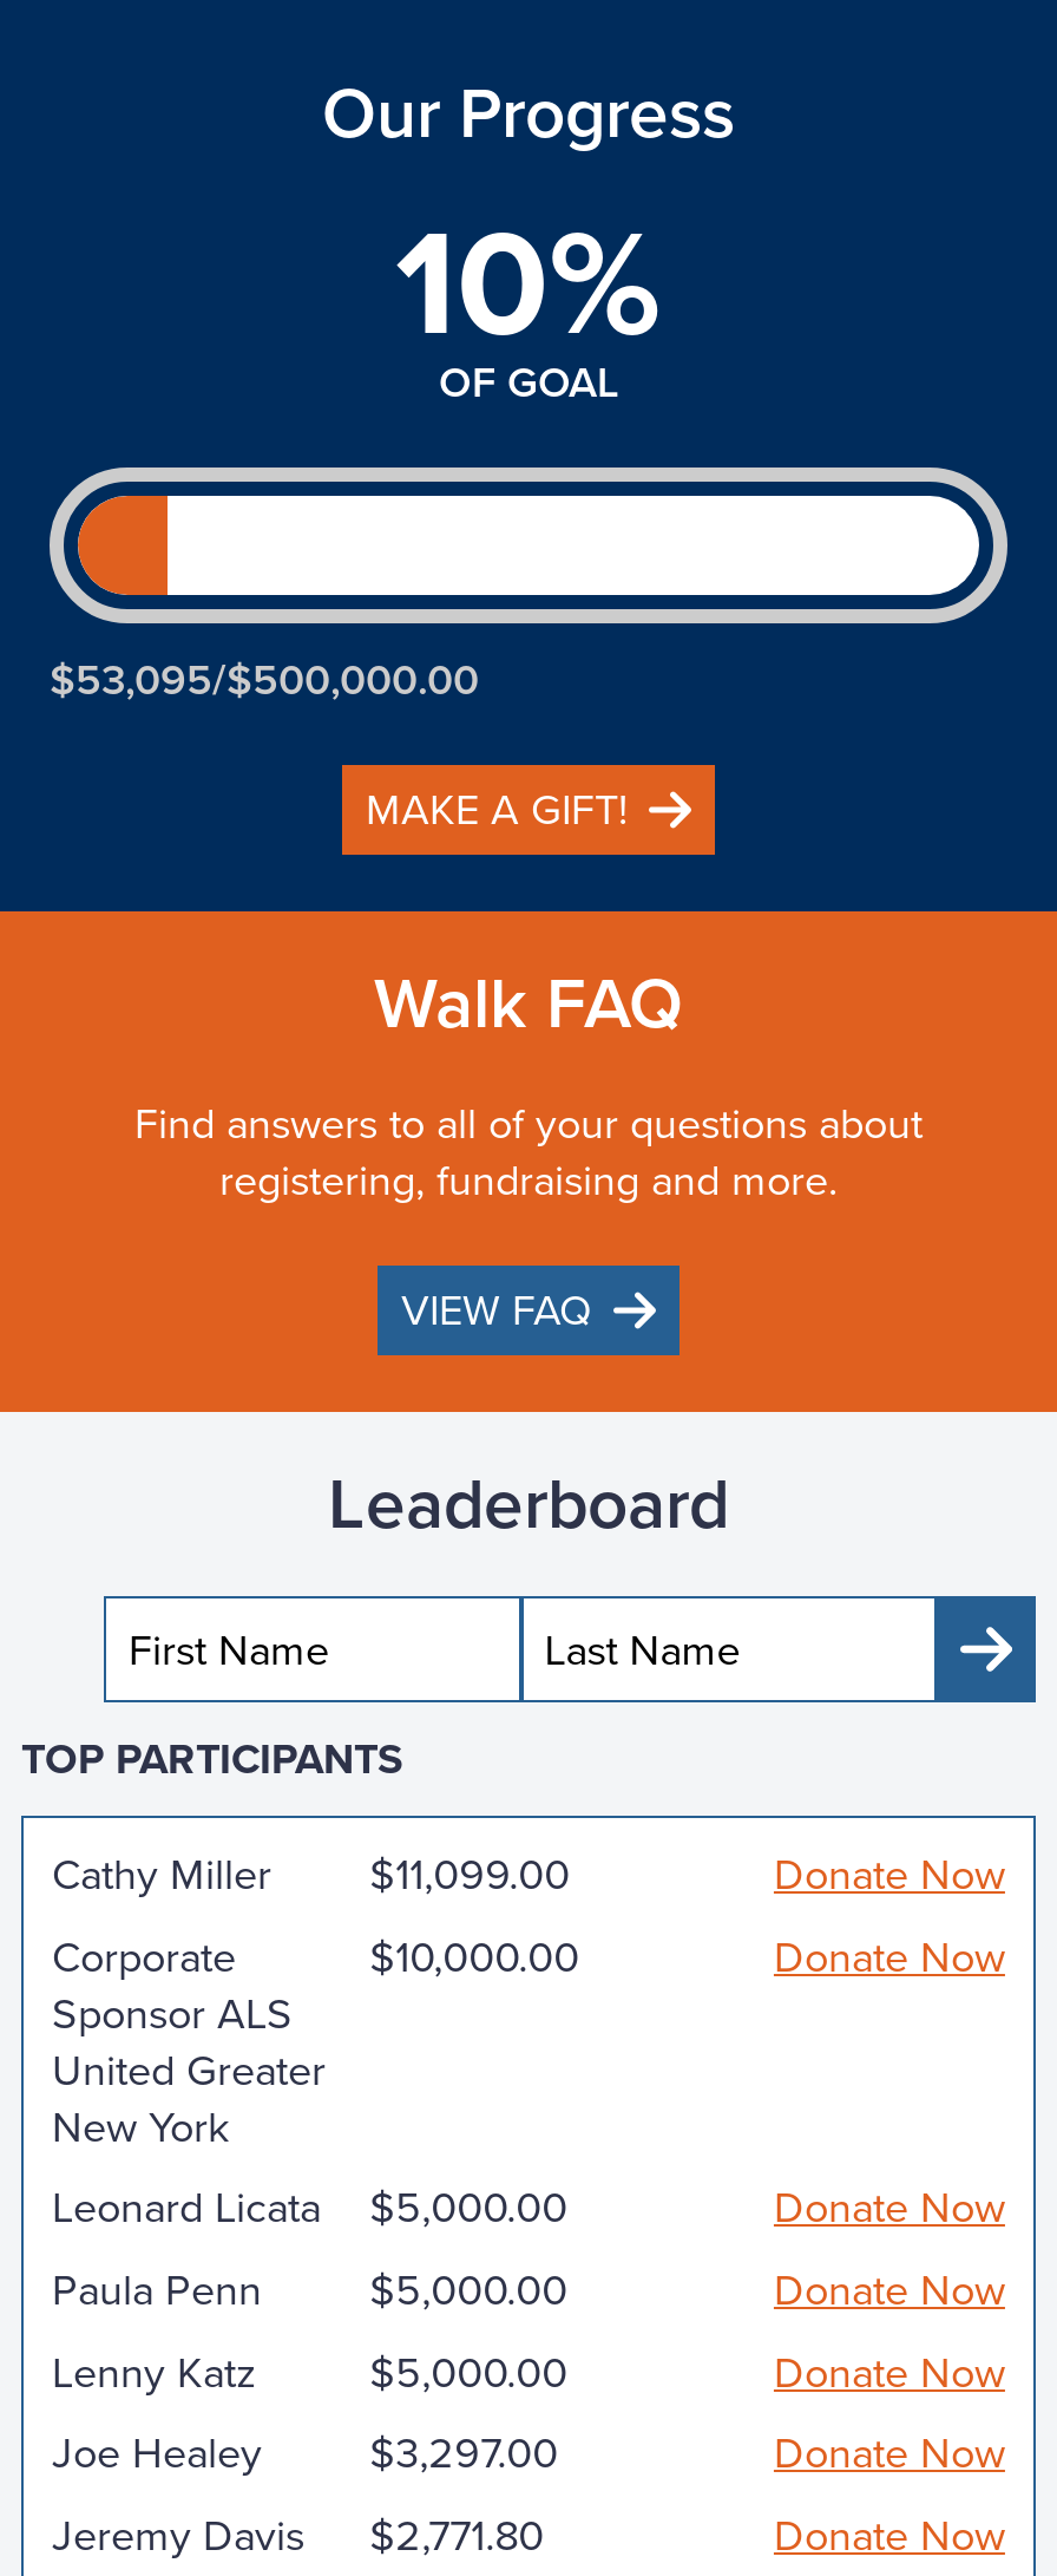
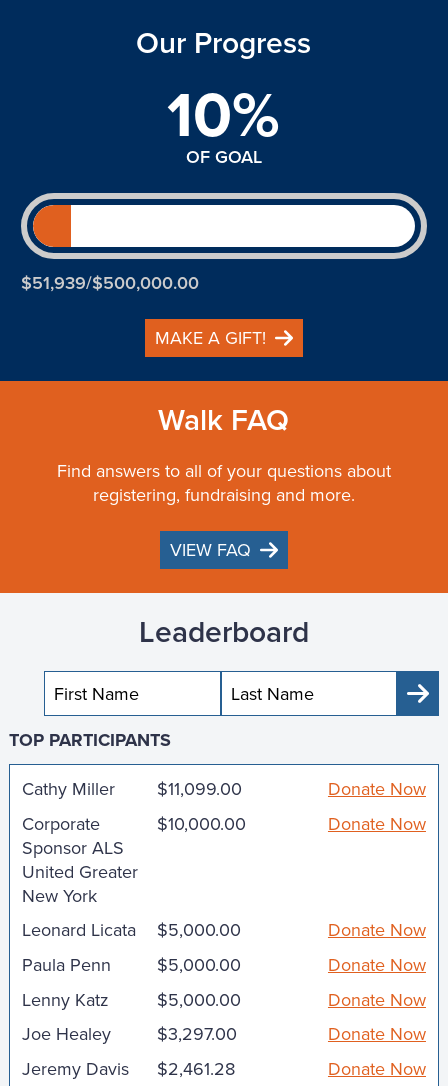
[50,650,479,709] $53,095/$500,000.00 -> [21,270,199,295] $51,939/$500,000.00
[52,2505,544,2564] Jeremy Davis $2,771.80 -> [22,1056,235,1081] Jeremy Davis $2,461.28

